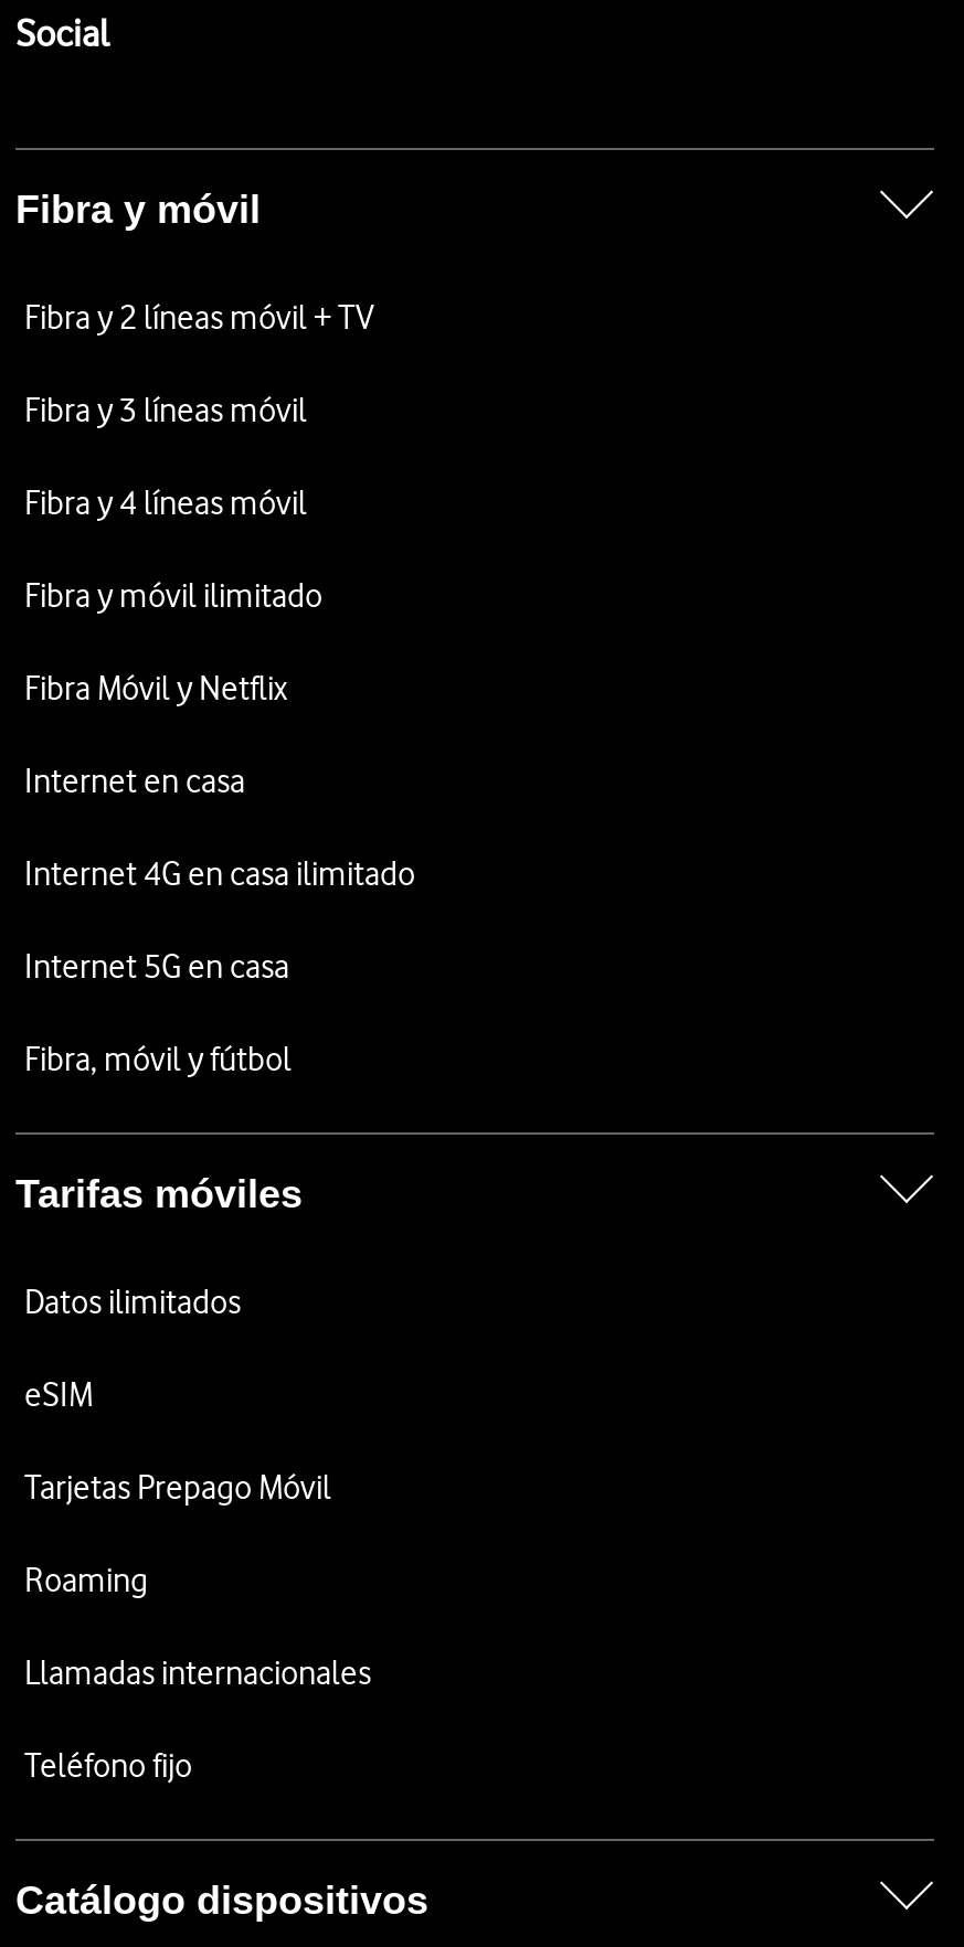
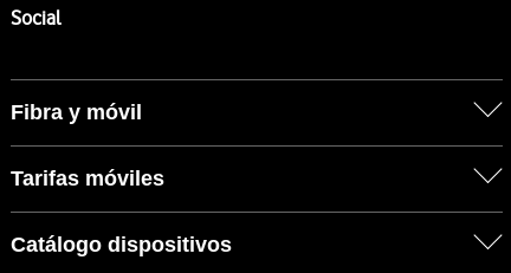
[24,298,415,1079] Fibra y 2 líneas móvil + TV | Fibra y 3 líneas móvil | Fibra y 4 líneas móvil | Fibra y móvil ilimitado | Fibra Móvil y Netflix | Internet en casa | Internet 4G en casa ilimitado | Internet 5G en casa | Fibra, móvil y fútbol -> none
[24,1283,371,1786] Datos ilimitados | eSIM | Tarjetas Prepago Móvil | Roaming | Llamadas internacionales | Teléfono fijo -> none

